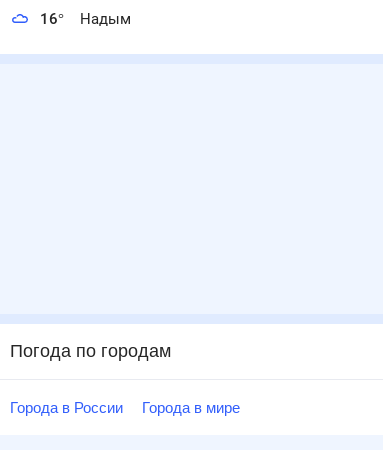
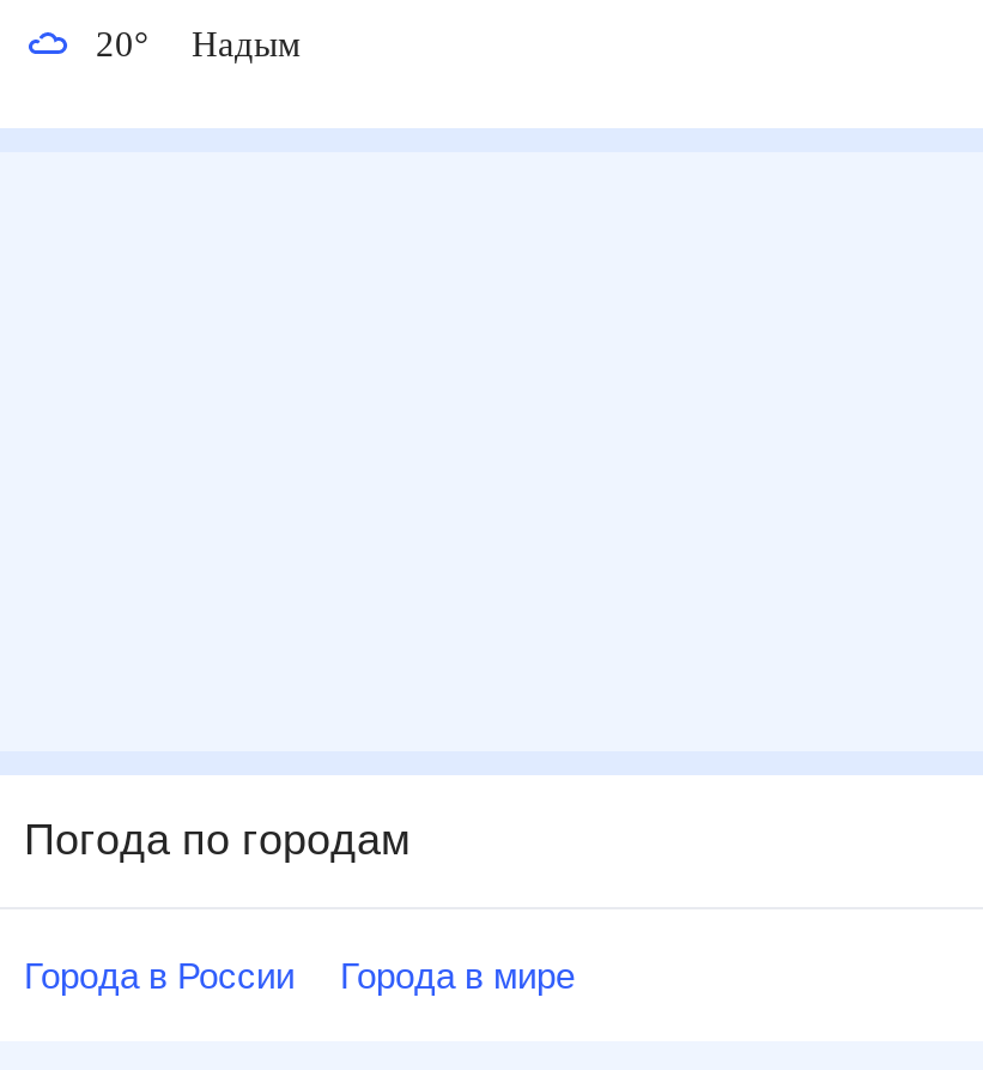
[40,10,131,28] 16° Надым -> [96,23,314,66] 20° Надым

